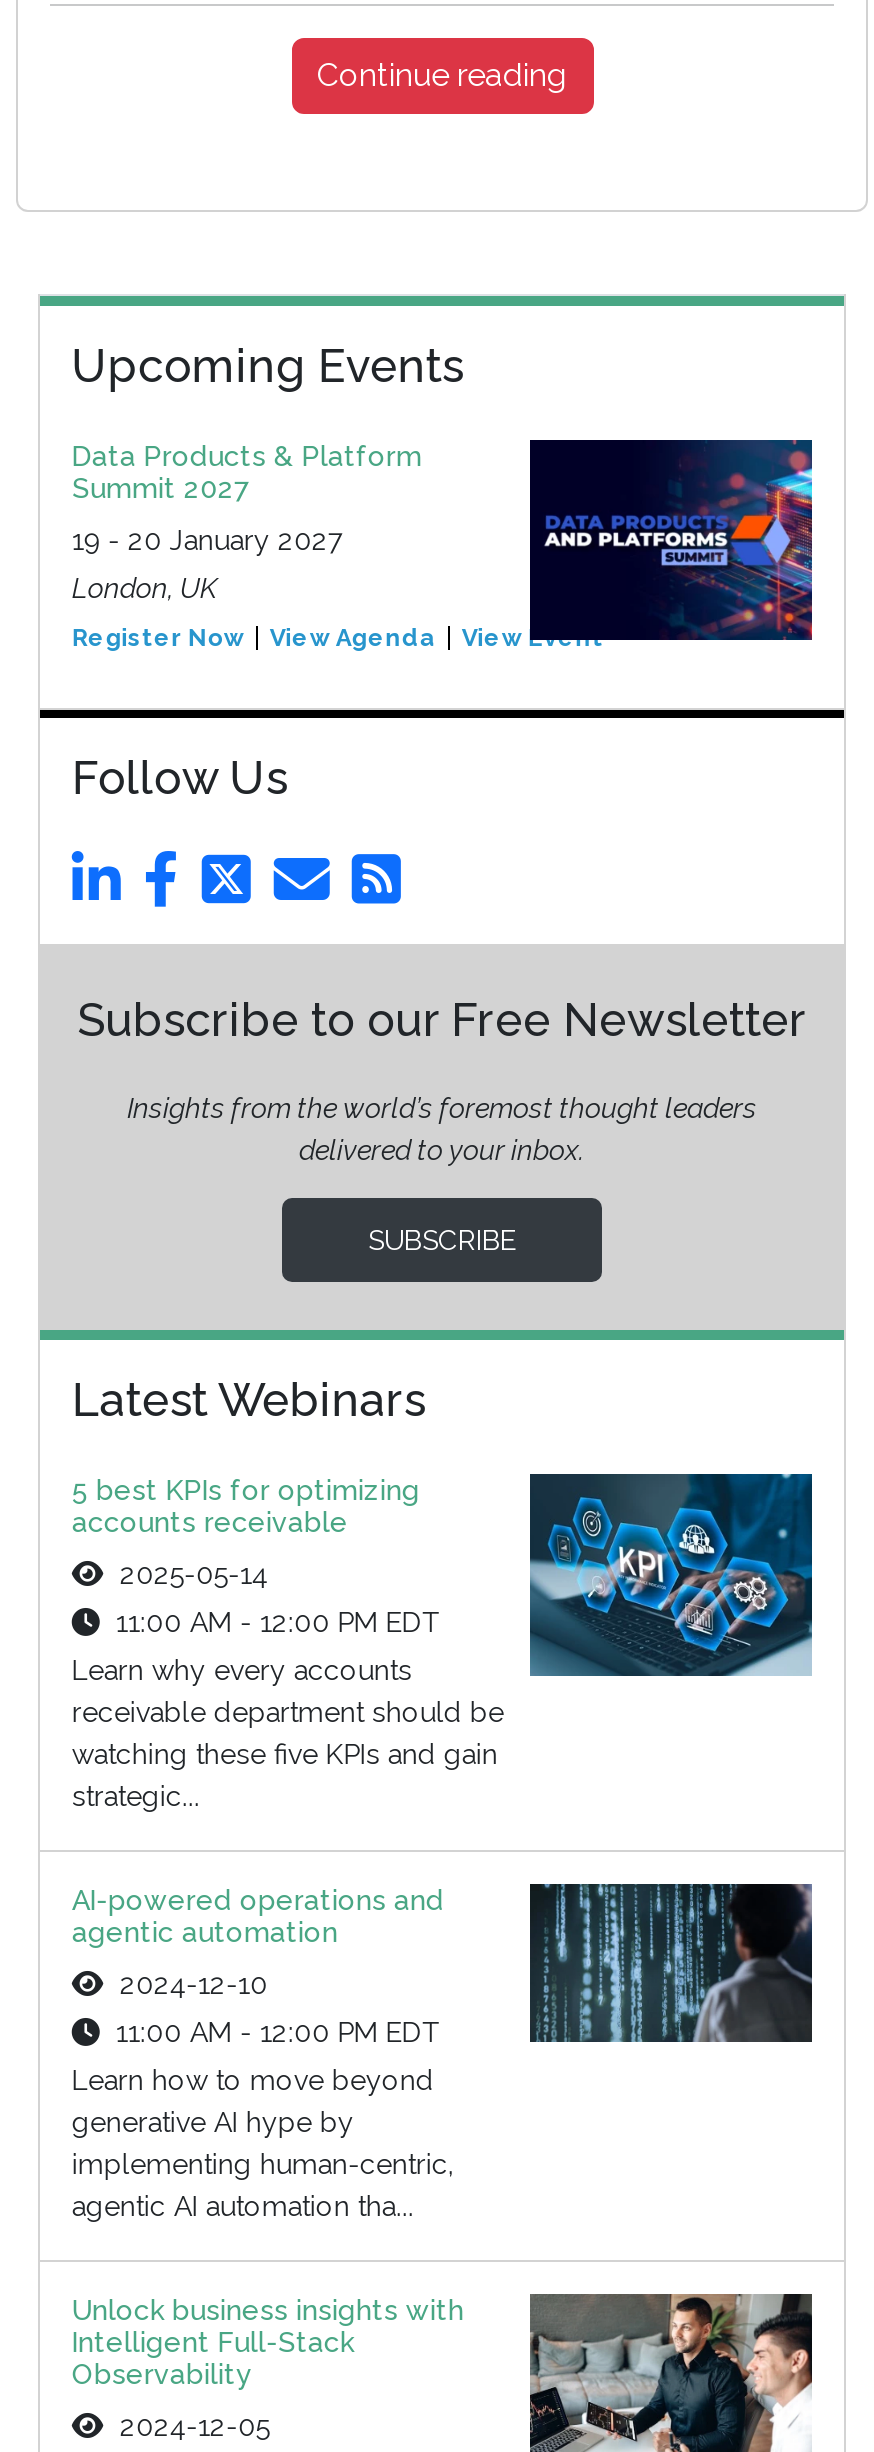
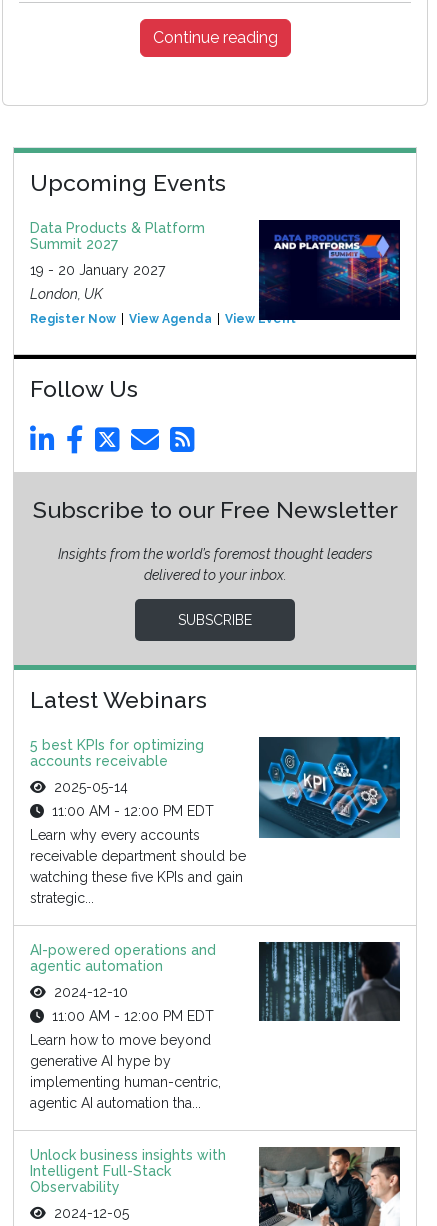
[530,440,814,640] [image] -> [259,220,401,320] [image]

